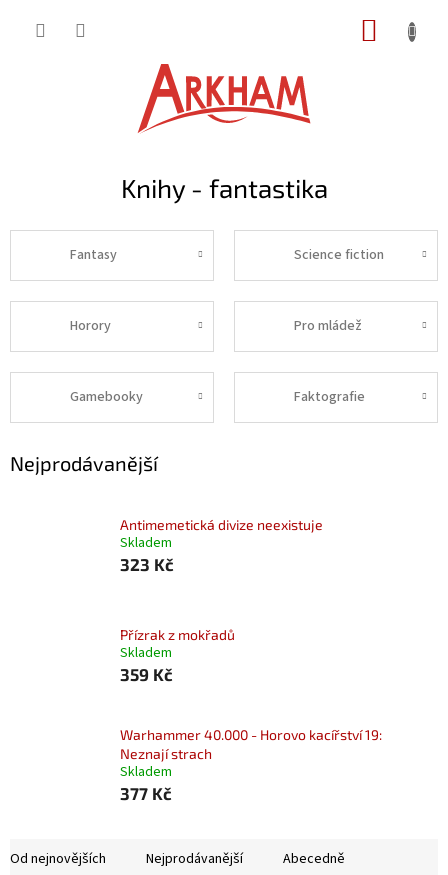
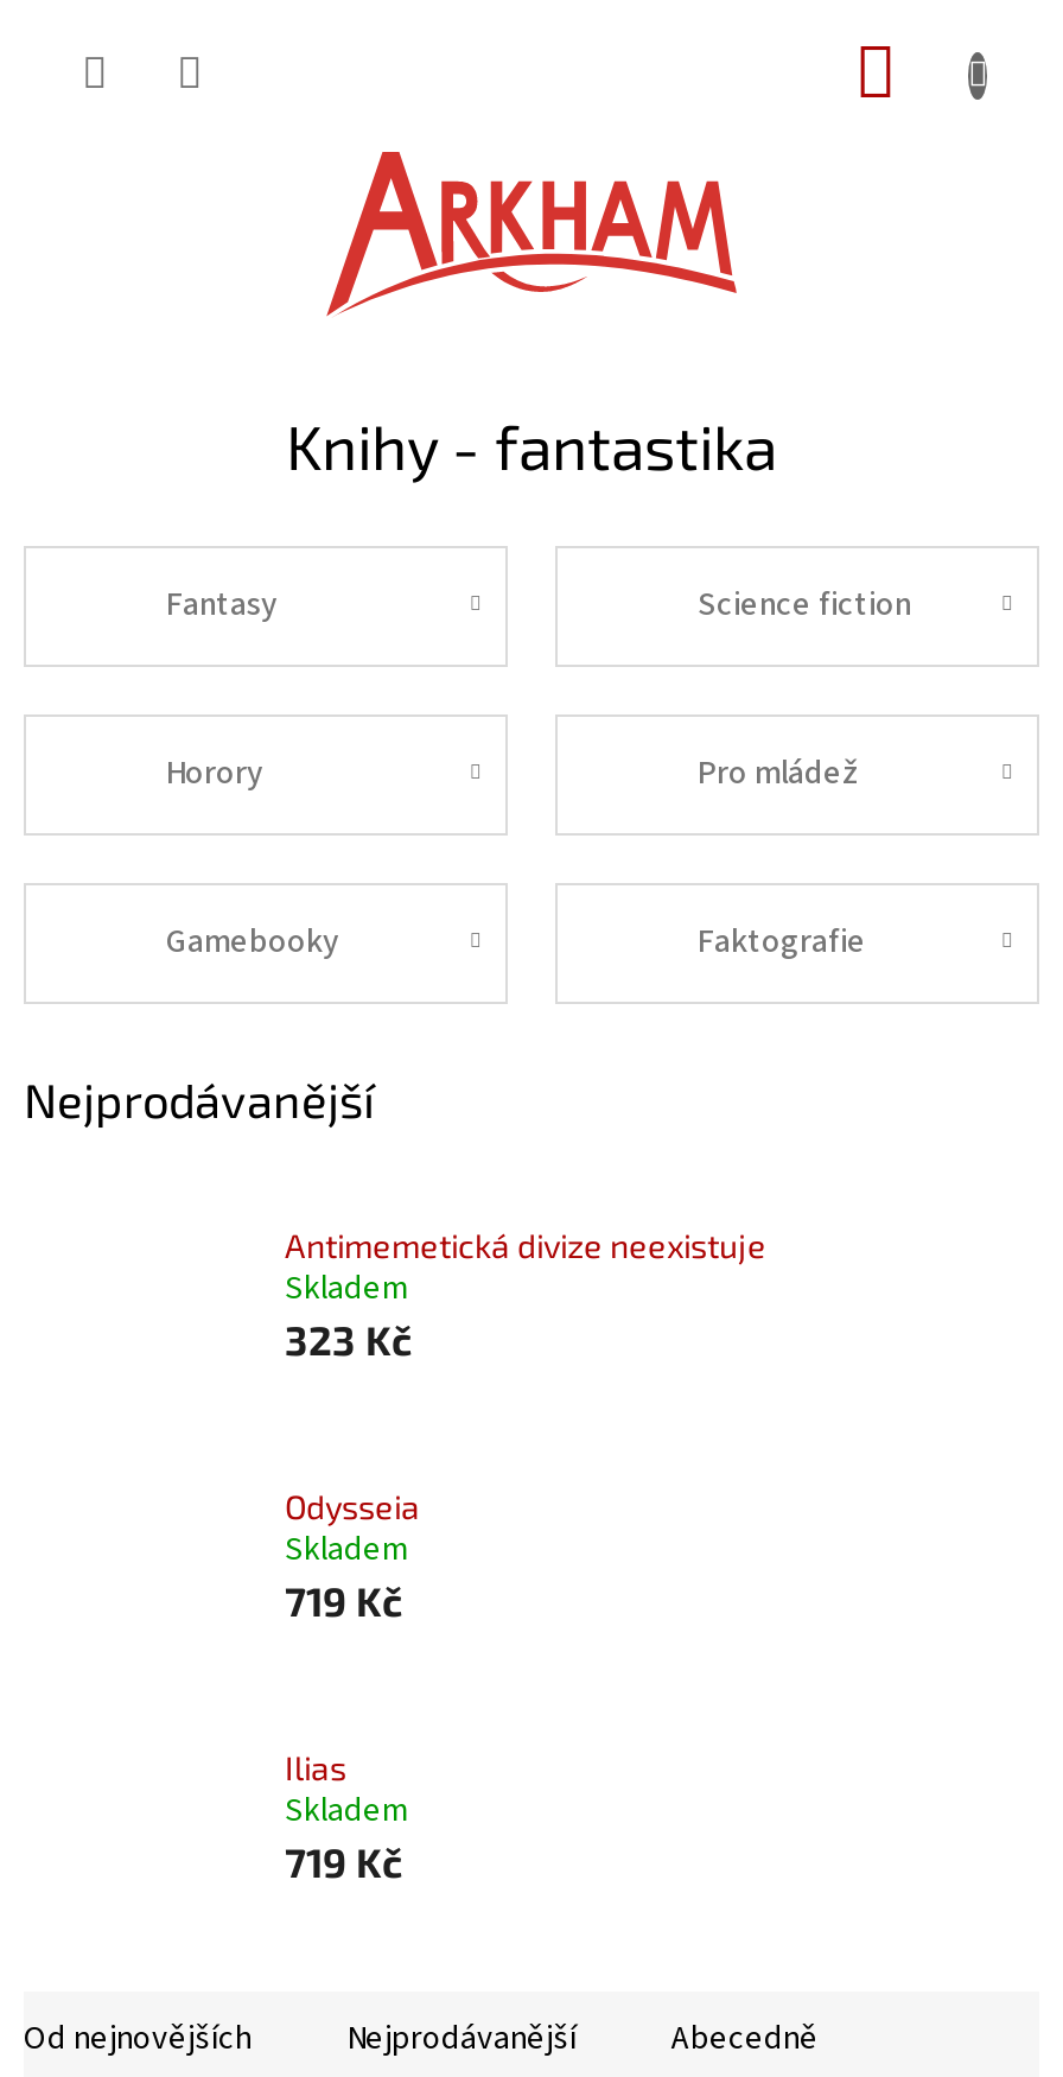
[120,626,235,643] Přízrak z mokřadů -> [285,1486,420,1526] Odysseia
[120,664,173,684] 359 Kč -> [285,1576,403,1623] 719 Kč
[120,726,382,762] Warhammer 40.000 - Horovo kacířství 19: | Neznají strach -> [285,1747,346,1787] Ilias
[120,783,172,803] 377 Kč -> [285,1837,403,1884] 719 Kč

